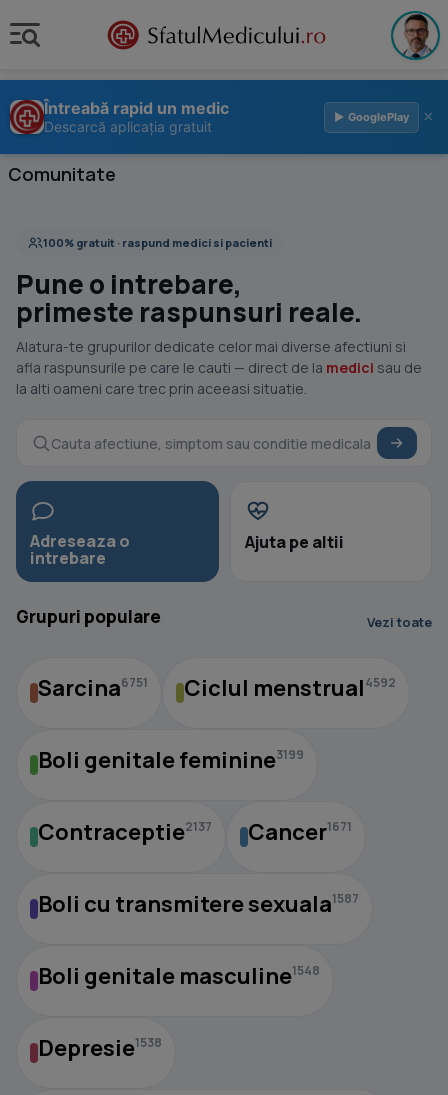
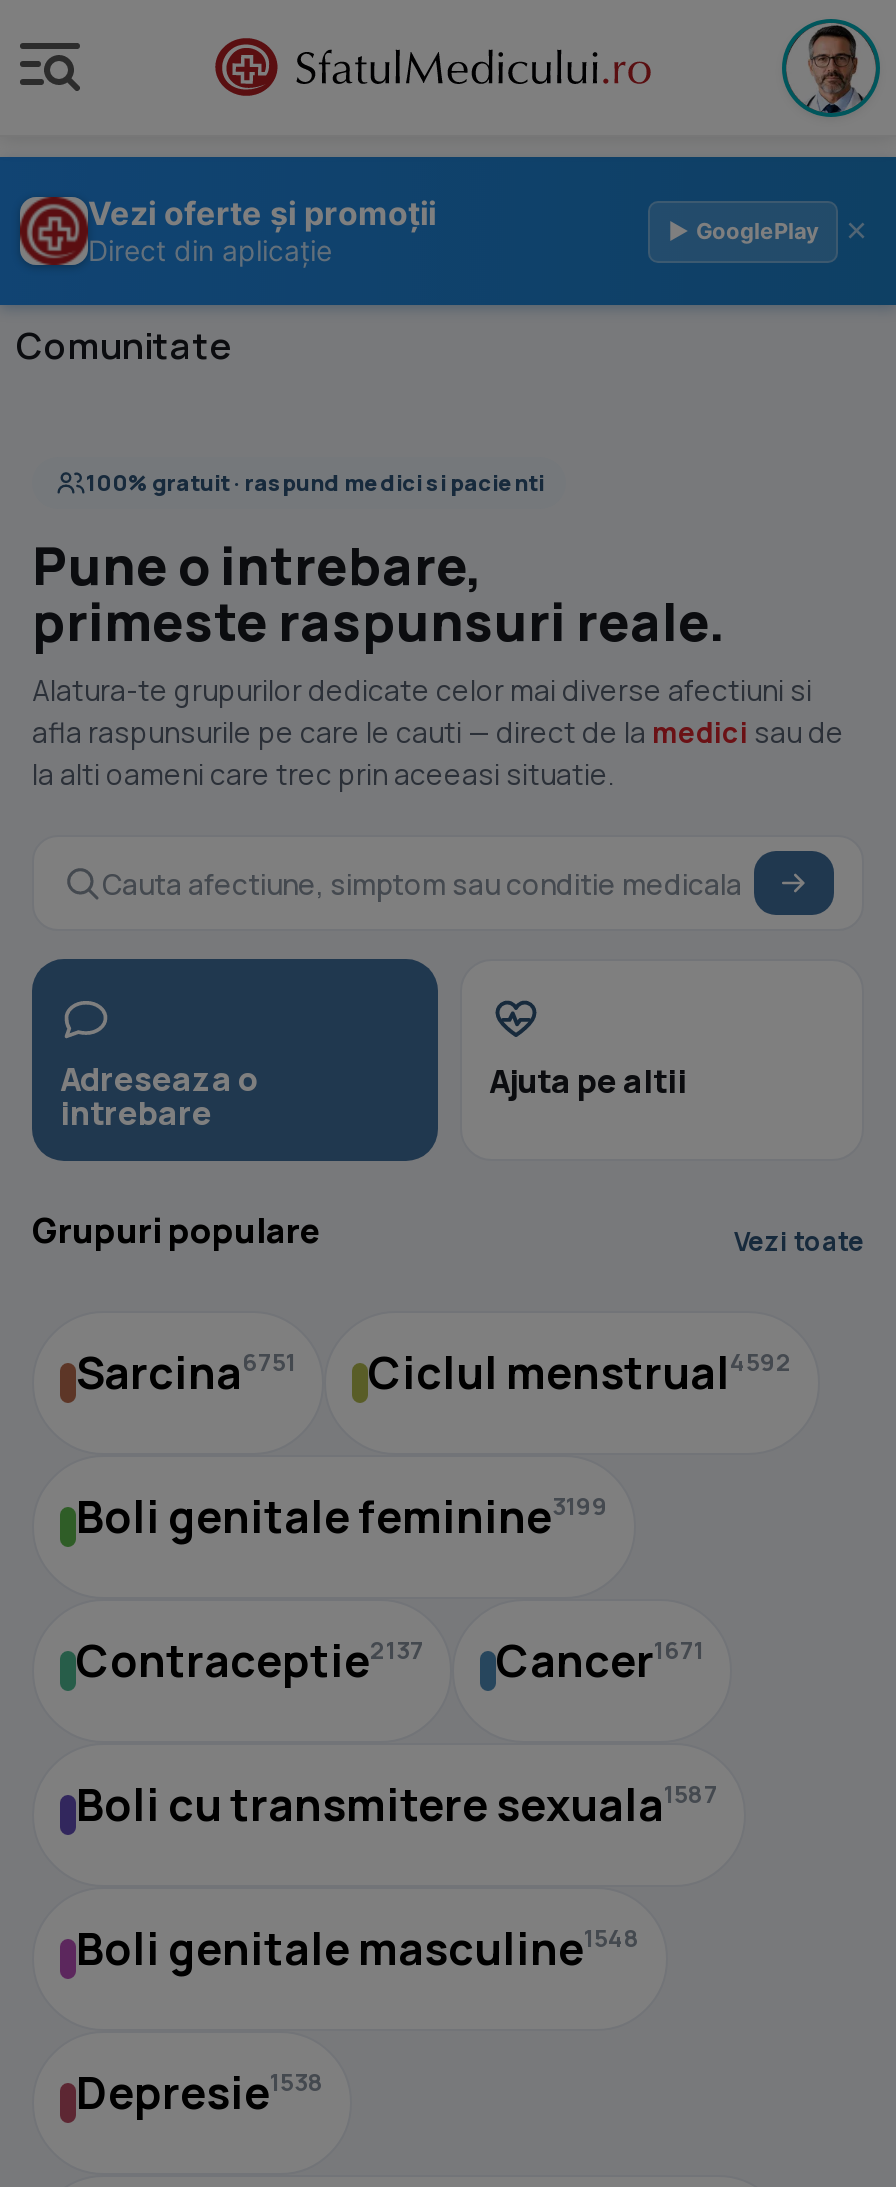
[44,98,229,135] Întreabă rapid un medic | Descarcă aplicația gratuit -> [88,193,436,267] Vezi oferte și promoții | Direct din aplicație

